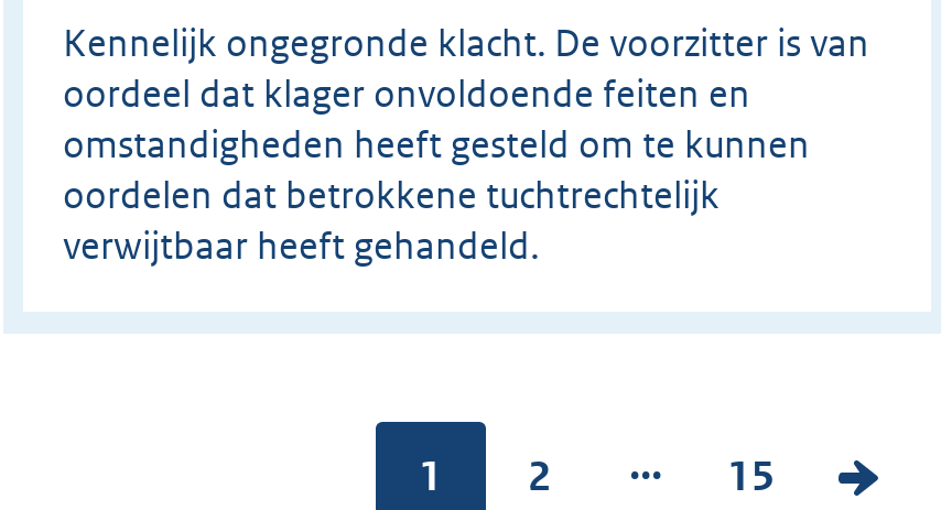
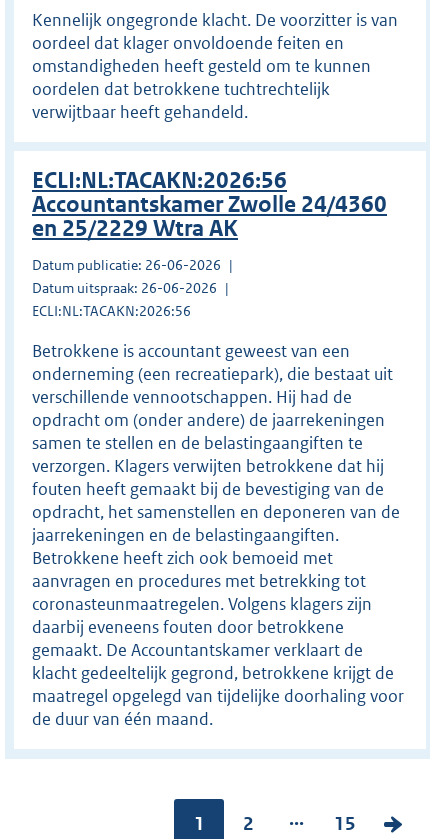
none -> [32,166,404,729] ECLI:NL:TACAKN:2026:56 | Accountantskamer Zwolle 24/4360 | en 25/2229 Wtra AK | Datum publicatie: 26-06-2026 | Datum uitspraak: 26-06-2026 | ECLI:NL:TACAKN:2026:56 | Betrokkene is accountant geweest van een | onderneming (een recreatiepark), die bestaat uit | verschillende vennootschappen. Hij had de | opdracht om (onder andere) de jaarrekeningen | samen te stellen en de belastingaangiften te | verzorgen. Klagers verwijten betrokkene dat hij | fouten heeft gemaakt bij de bevestiging van de | opdracht, het samenstellen en deponeren van de | jaarrekeningen en de belastingaangiften. | Betrokkene heeft zich ook bemoeid met | aanvragen en procedures met betrekking tot | coronasteunmaatregelen. Volgens klagers zijn | daarbij eveneens fouten door betrokkene | gemaakt. De Accountantskamer verklaart de | klacht gedeeltelijk gegrond, betrokkene krijgt de | maatregel opgelegd van tijdelijke doorhaling voor | de duur van één maand.

